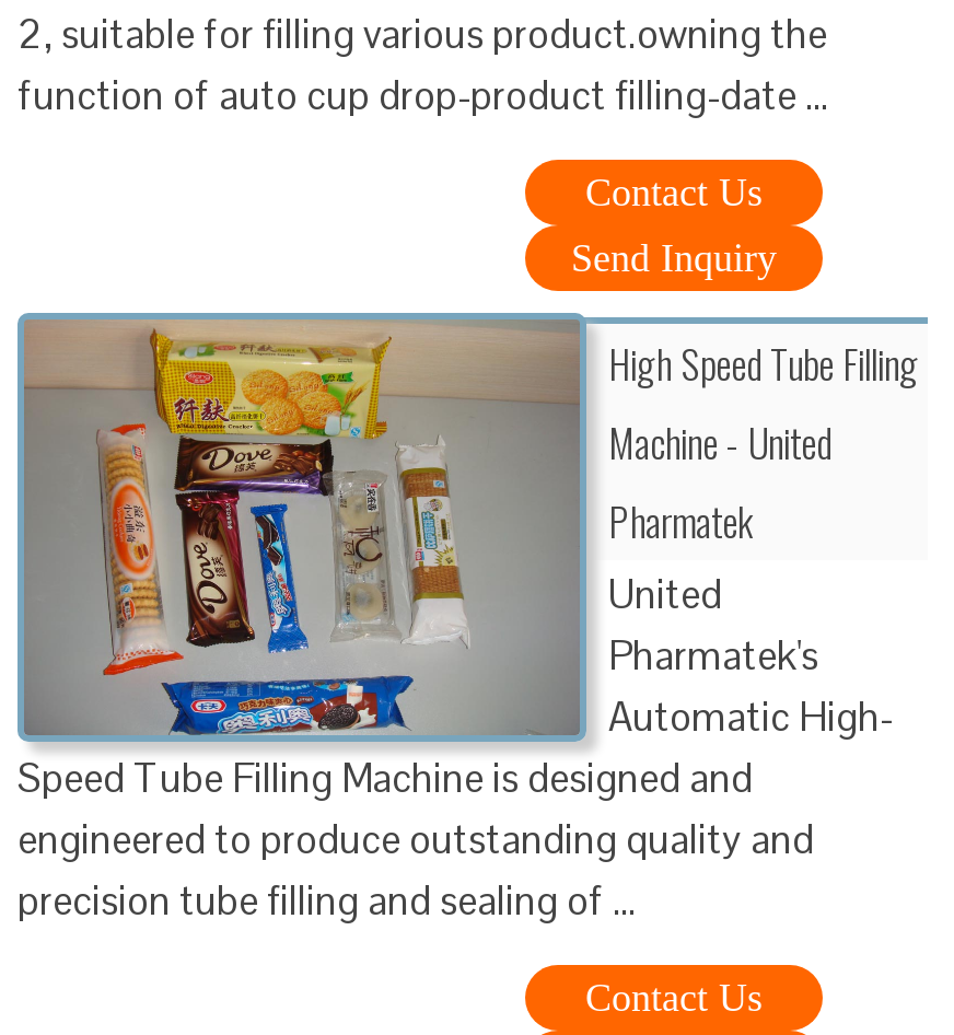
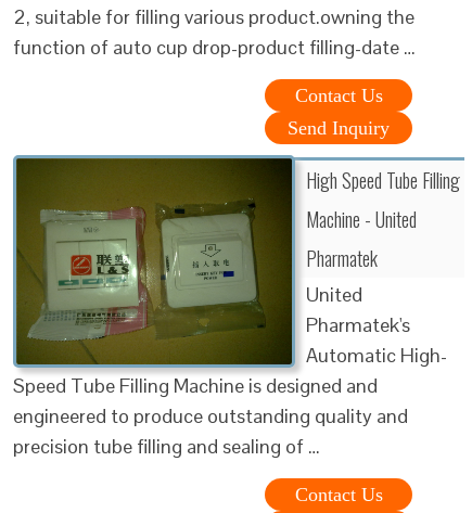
[24,319,580,735] [image] -> [16,157,293,365] [image]

